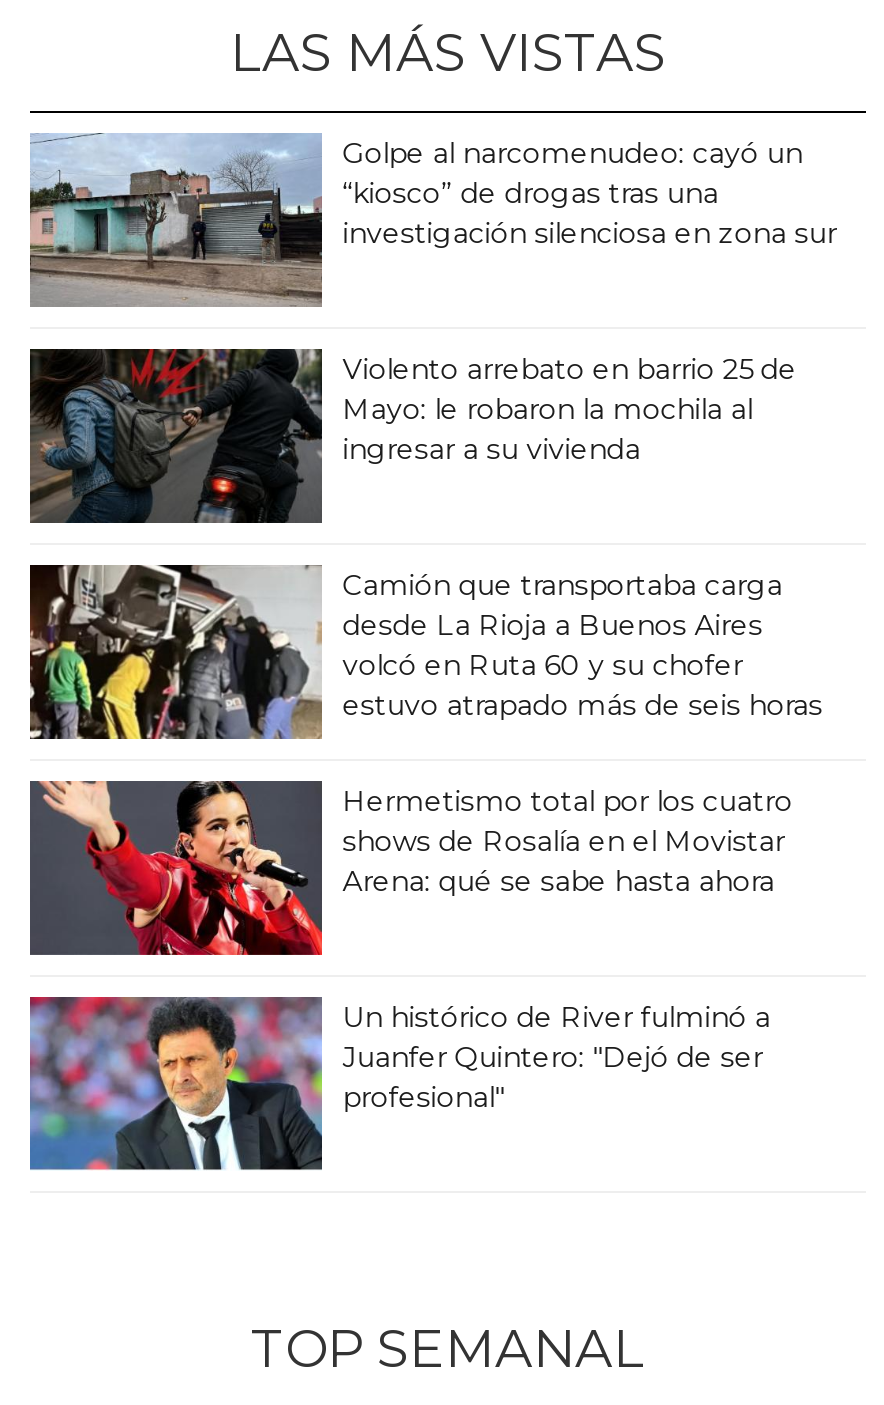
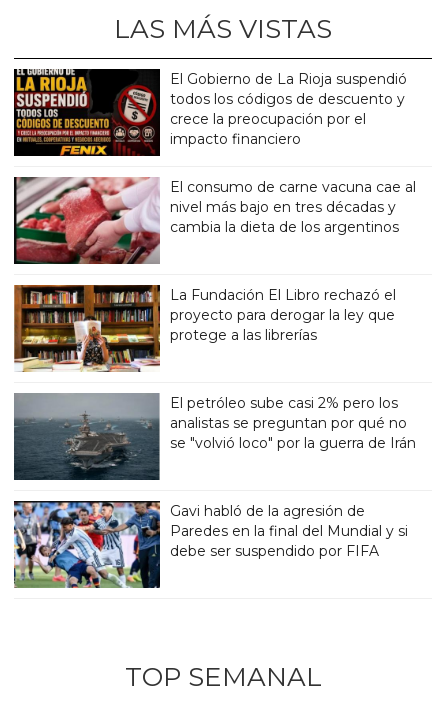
[28,133,837,305] [image] | Golpe al narcomenudeo: cayó un | “kiosco” de drogas tras una | investigación silenciosa en zona sur -> [13,68,407,156] [image] | El Gobierno de La Rioja suspendió | todos los códigos de descuento y | crece la preocupación por el | impacto financiero
[30,347,797,525] [image] | Violento arrebato en barrio 25 de | Mayo: le robaron la mochila al | ingresar a su vivienda -> [15,176,416,265] [image] | El consumo de carne vacuna cae al | nivel más bajo en tres décadas y | cambia la dieta de los argentinos
[28,563,823,741] [image] | Camión que transportaba carga | desde La Rioja a Buenos Aires | volcó en Ruta 60 y su chofer | estuvo atrapado más de seis horas -> [13,284,396,373] [image] | La Fundación El Libro rechazó el | proyecto para derogar la ley que | protege a las librerías
[30,781,793,957] [image] | Hermetismo total por los cuatro | shows de Rosalía en el Movistar | Arena: qué se sabe hasta ahora -> [14,393,416,481] [image] | El petróleo sube casi 2% pero los | analistas se preguntan por qué no | se "volvió loco" por la guerra de Irán
[28,995,771,1171] [image] | Un histórico de River fulminó a | Juanfer Quintero: "Dejó de ser | profesional" -> [13,500,408,589] [image] | Gavi habló de la agresión de | Paredes en la final del Mundial y si | debe ser suspendido por FIFA

